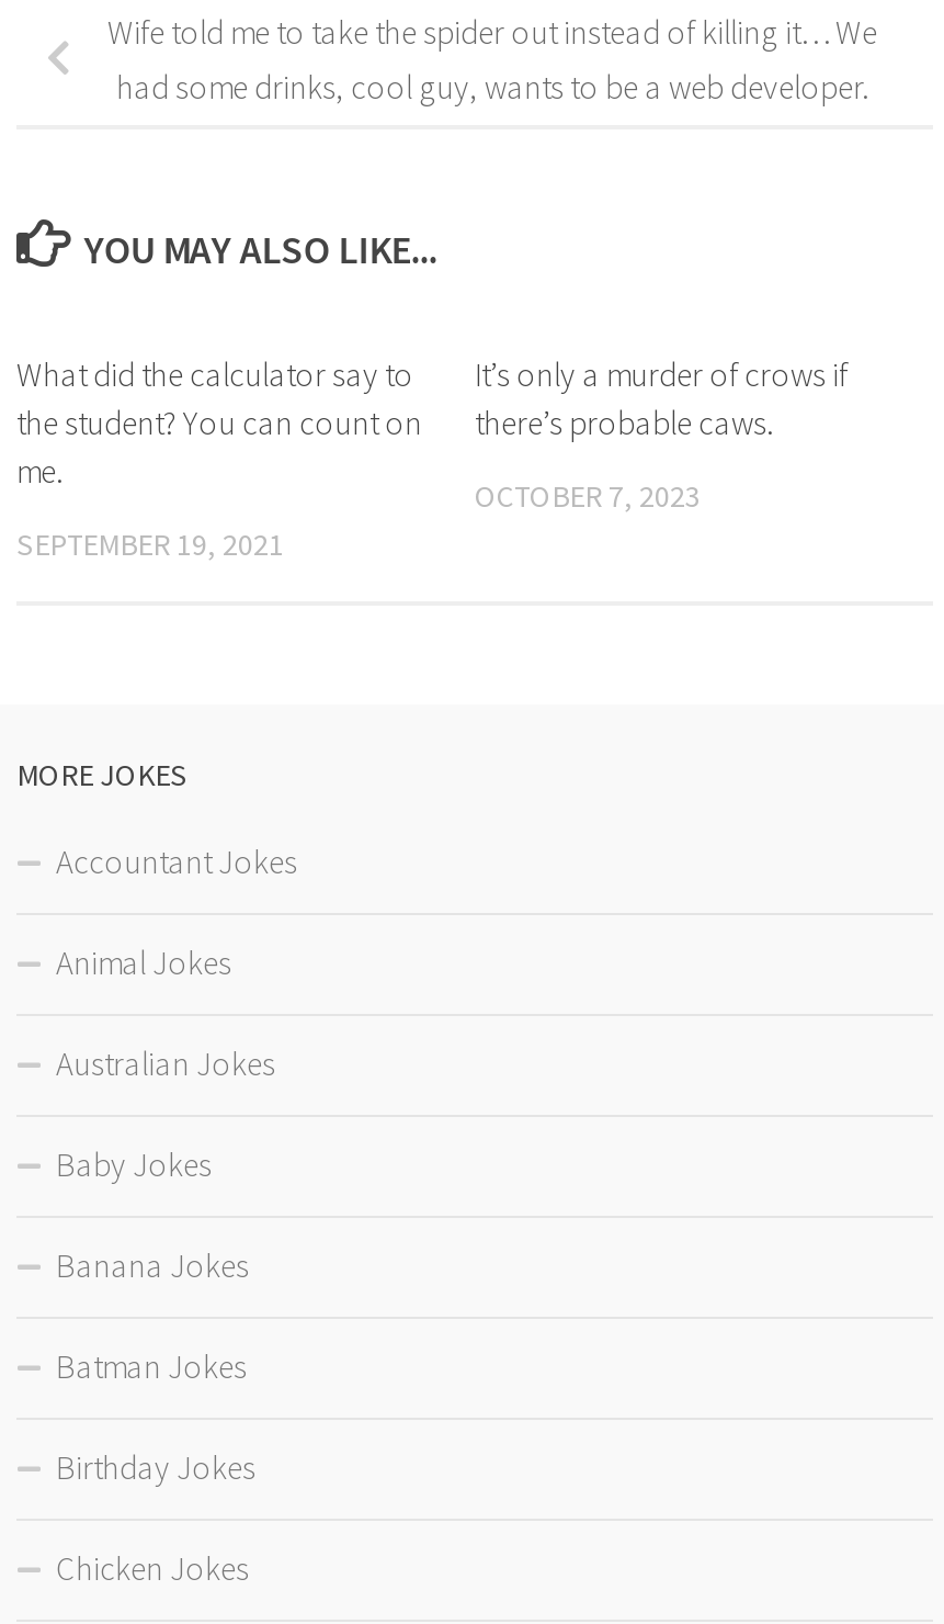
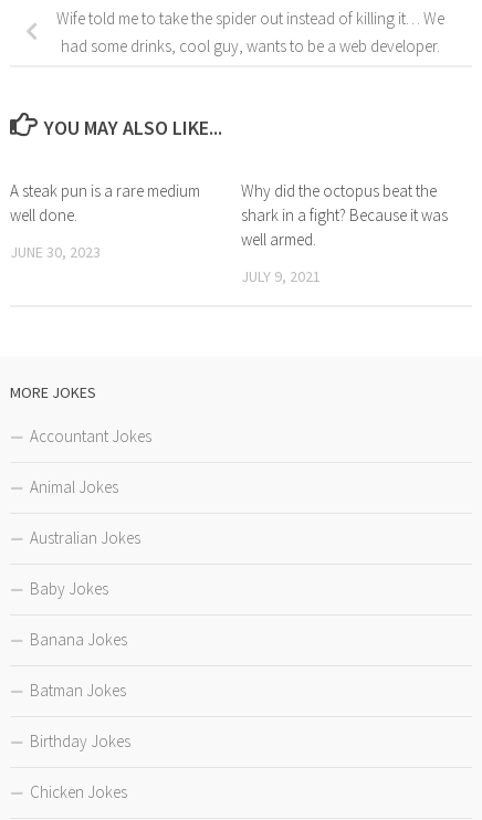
[16,354,422,492] What did the calculator say to | the student? You can count on | me. -> [10,180,200,226] A steak pun is a rare medium | well done.
[475,354,848,444] It’s only a murder of crows if | there’s probable caws. -> [241,180,448,250] Why did the octopus beat the | shark in a fight? Because it was | well armed.
[475,477,701,516] OCTOBER 7, 2023 -> [241,267,321,286] JULY 9, 2021
[16,525,284,564] SEPTEMBER 19, 2021 -> [10,242,101,262] JUNE 30, 2023

